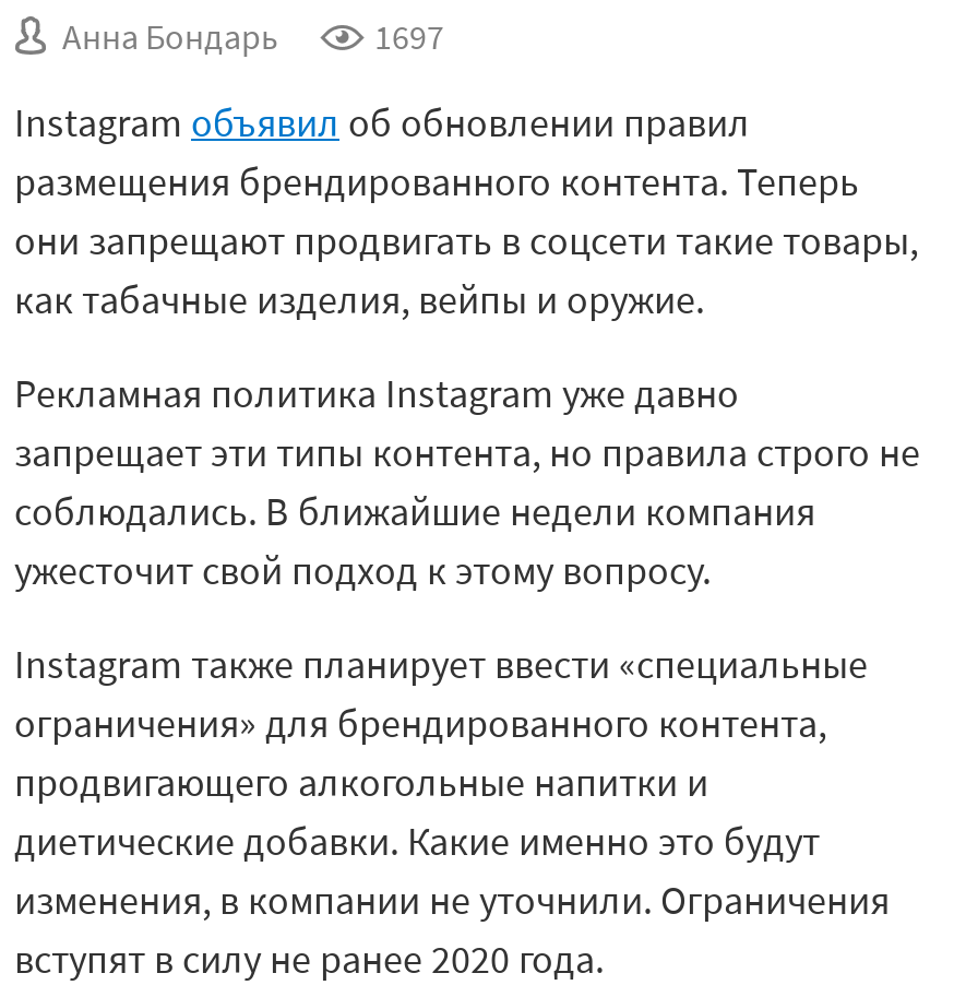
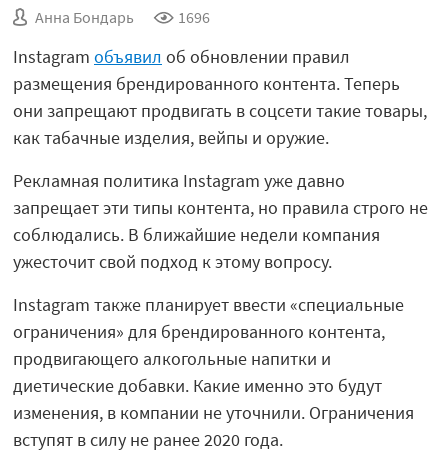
[374,14,444,58] 1697 -> [178,7,210,27] 1696

